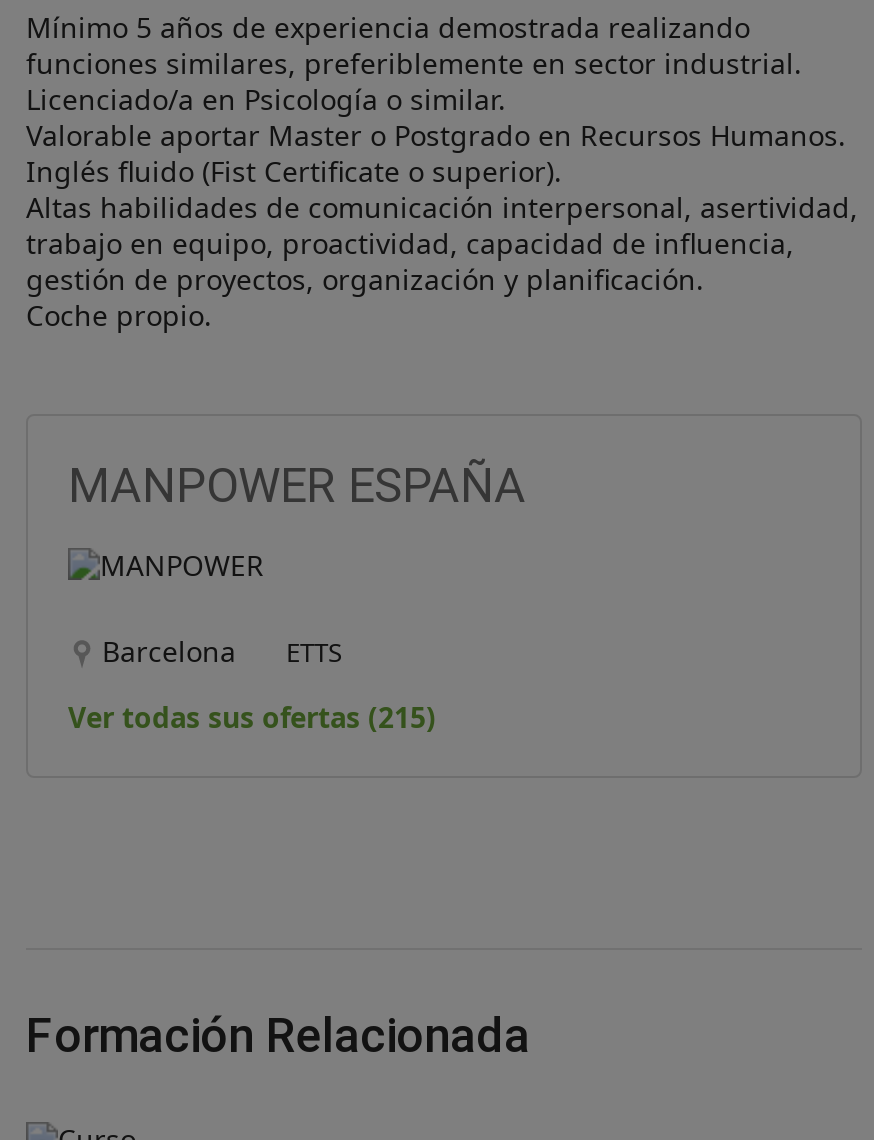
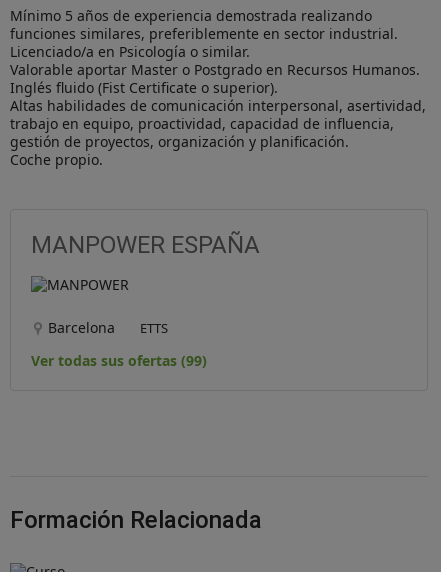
[68,699,436,737] Ver todas sus ofertas (215) -> [31,351,207,370] Ver todas sus ofertas (99)

